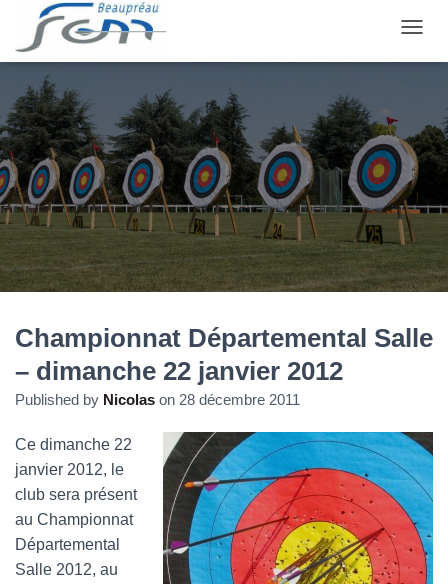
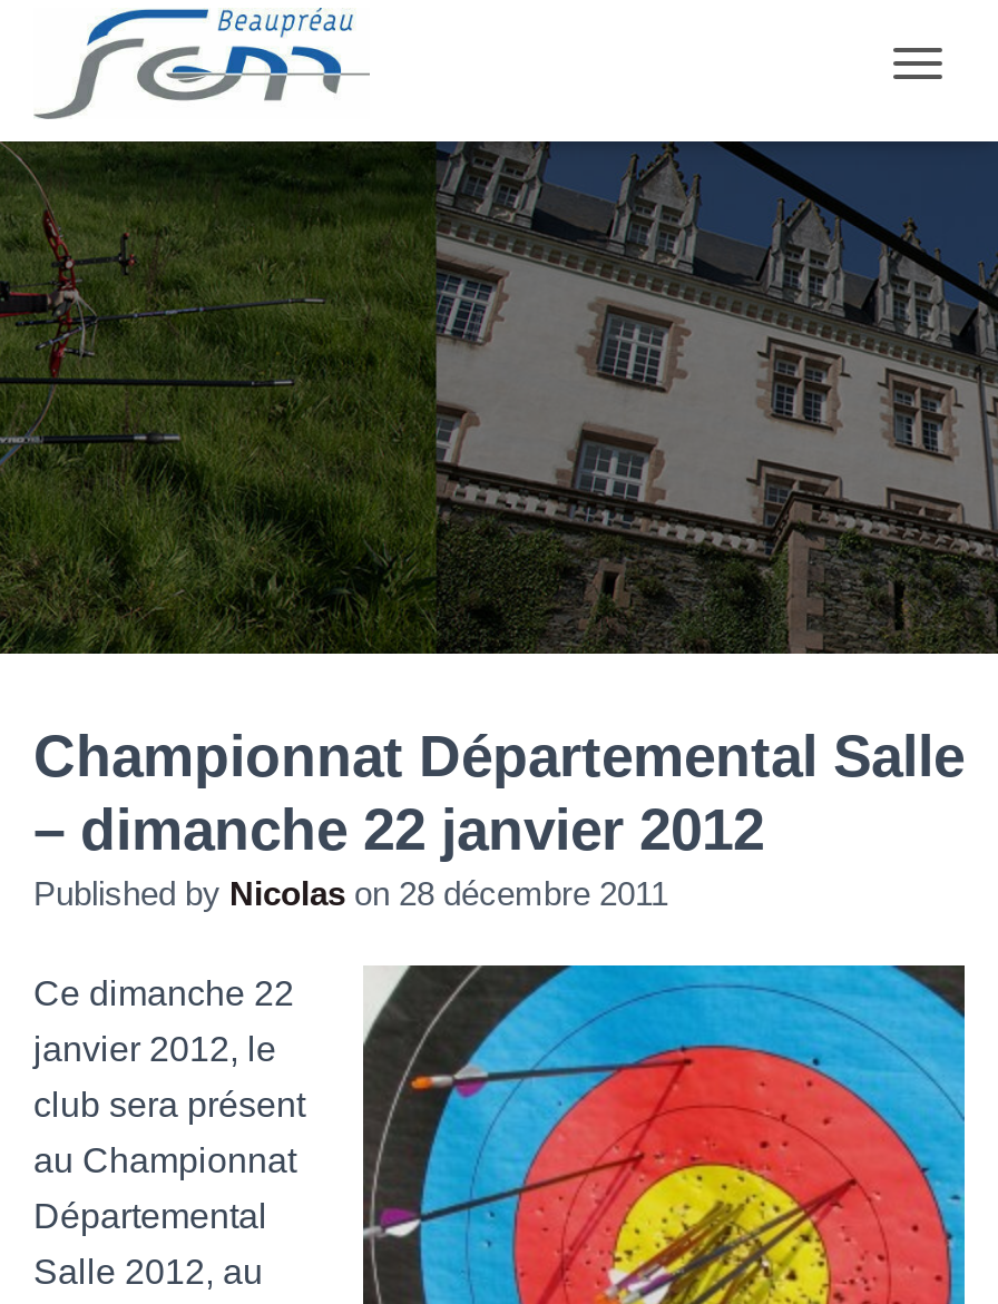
[3,62,445,292] [image] -> [7,141,991,654] [image]

